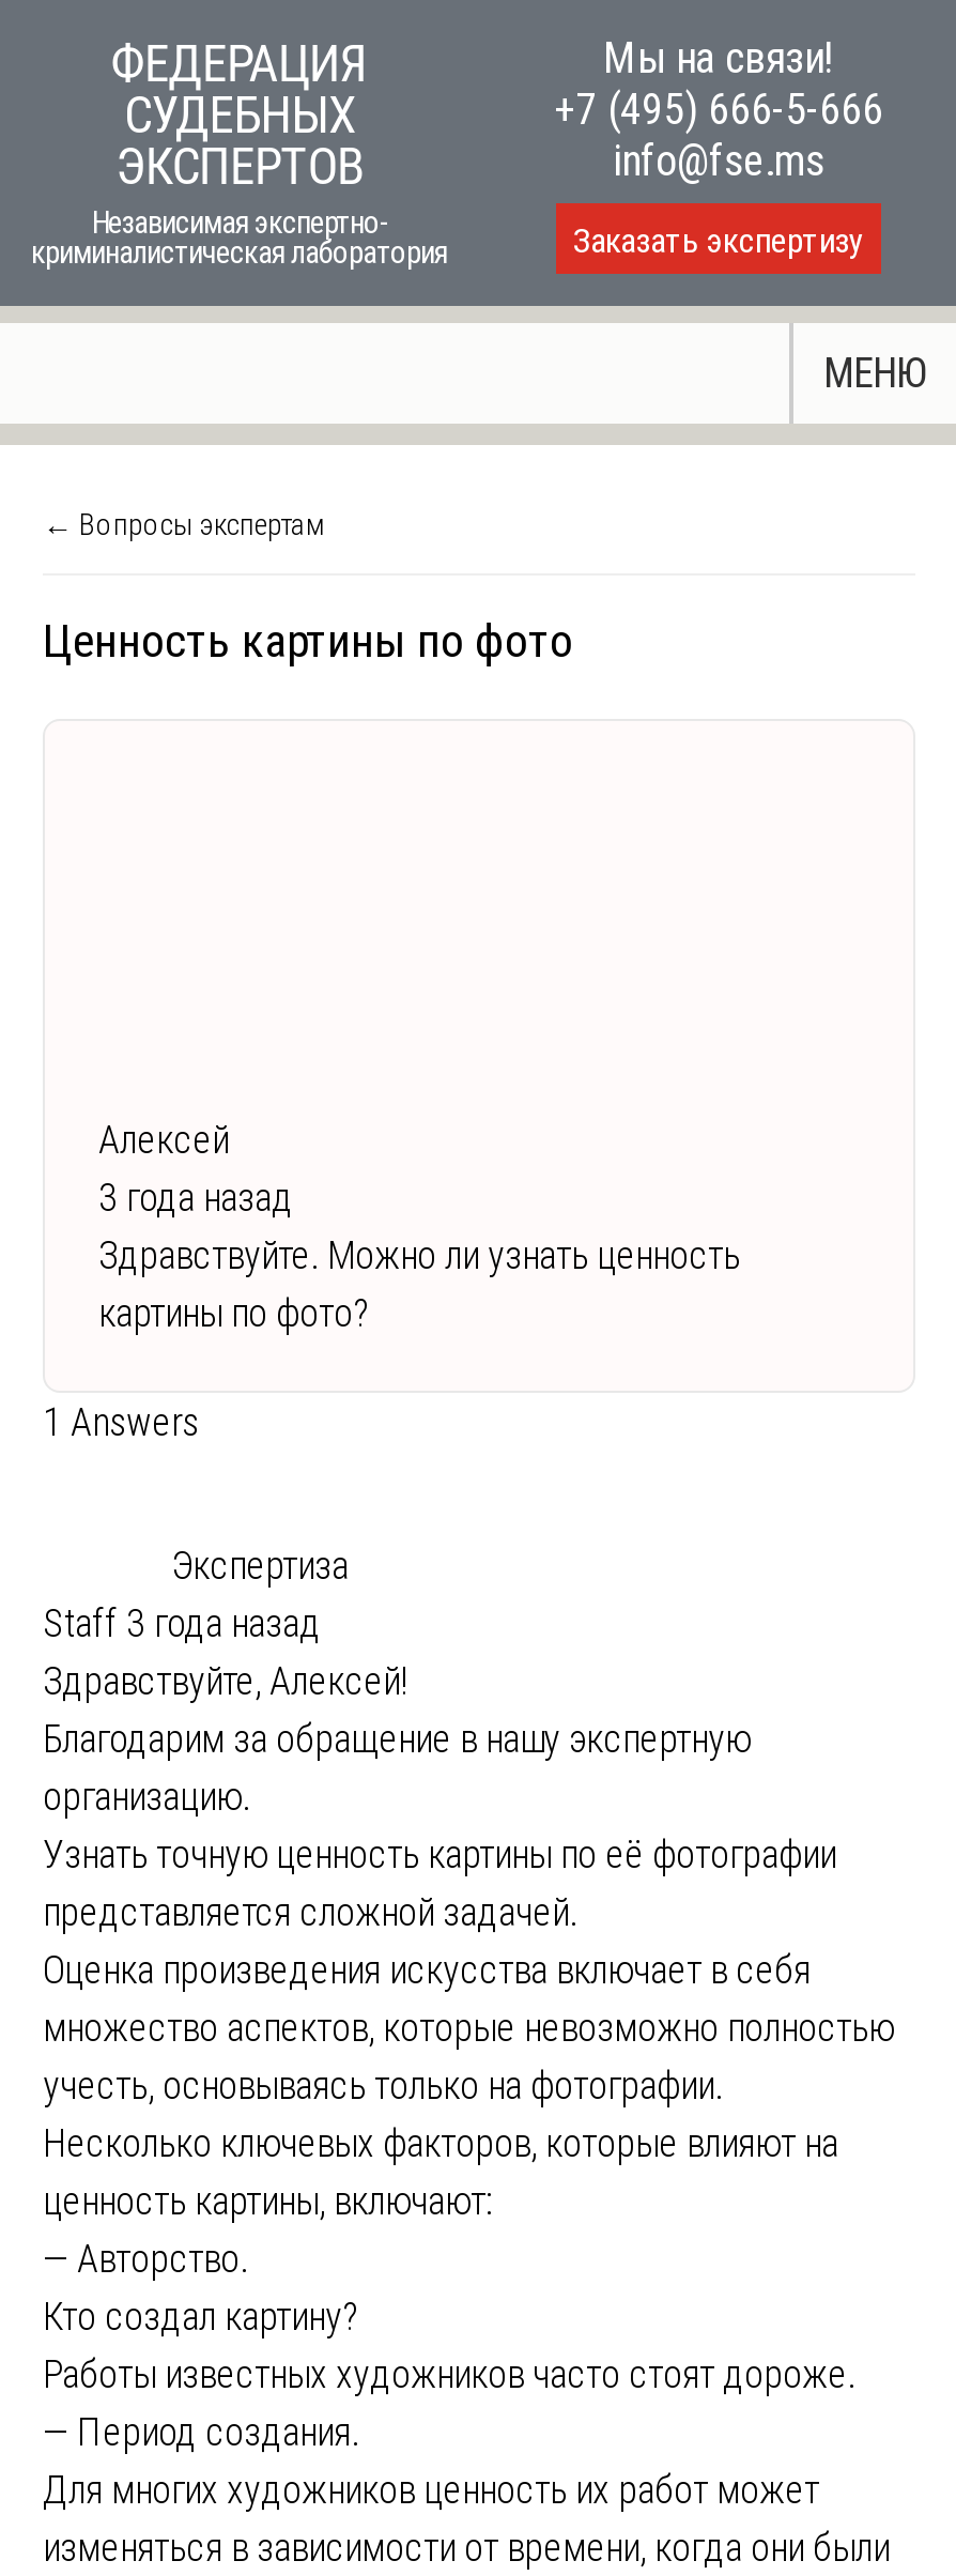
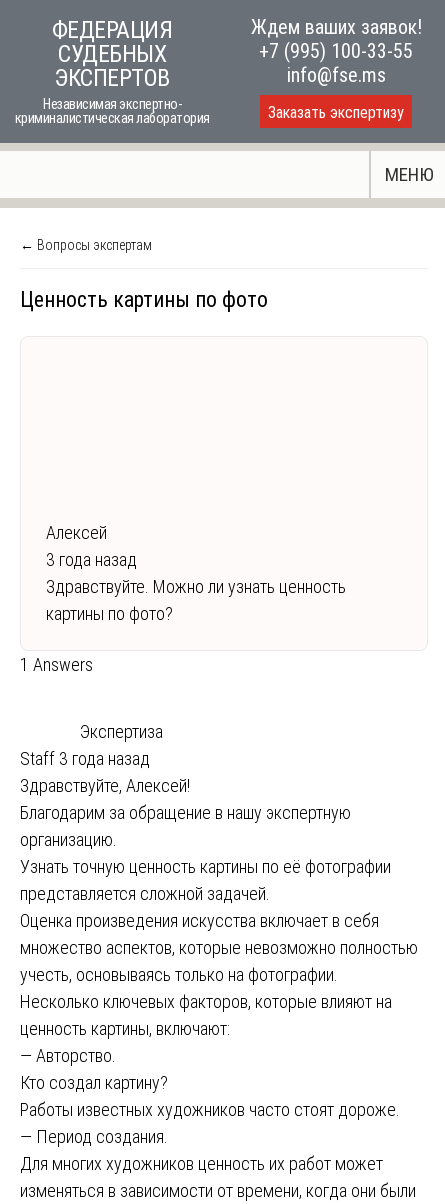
[554,32,883,135] Мы на связи! | +7 (495) 666-5-666 -> [250,15,421,63] Ждем ваших заявок! | +7 (995) 100-33-55

